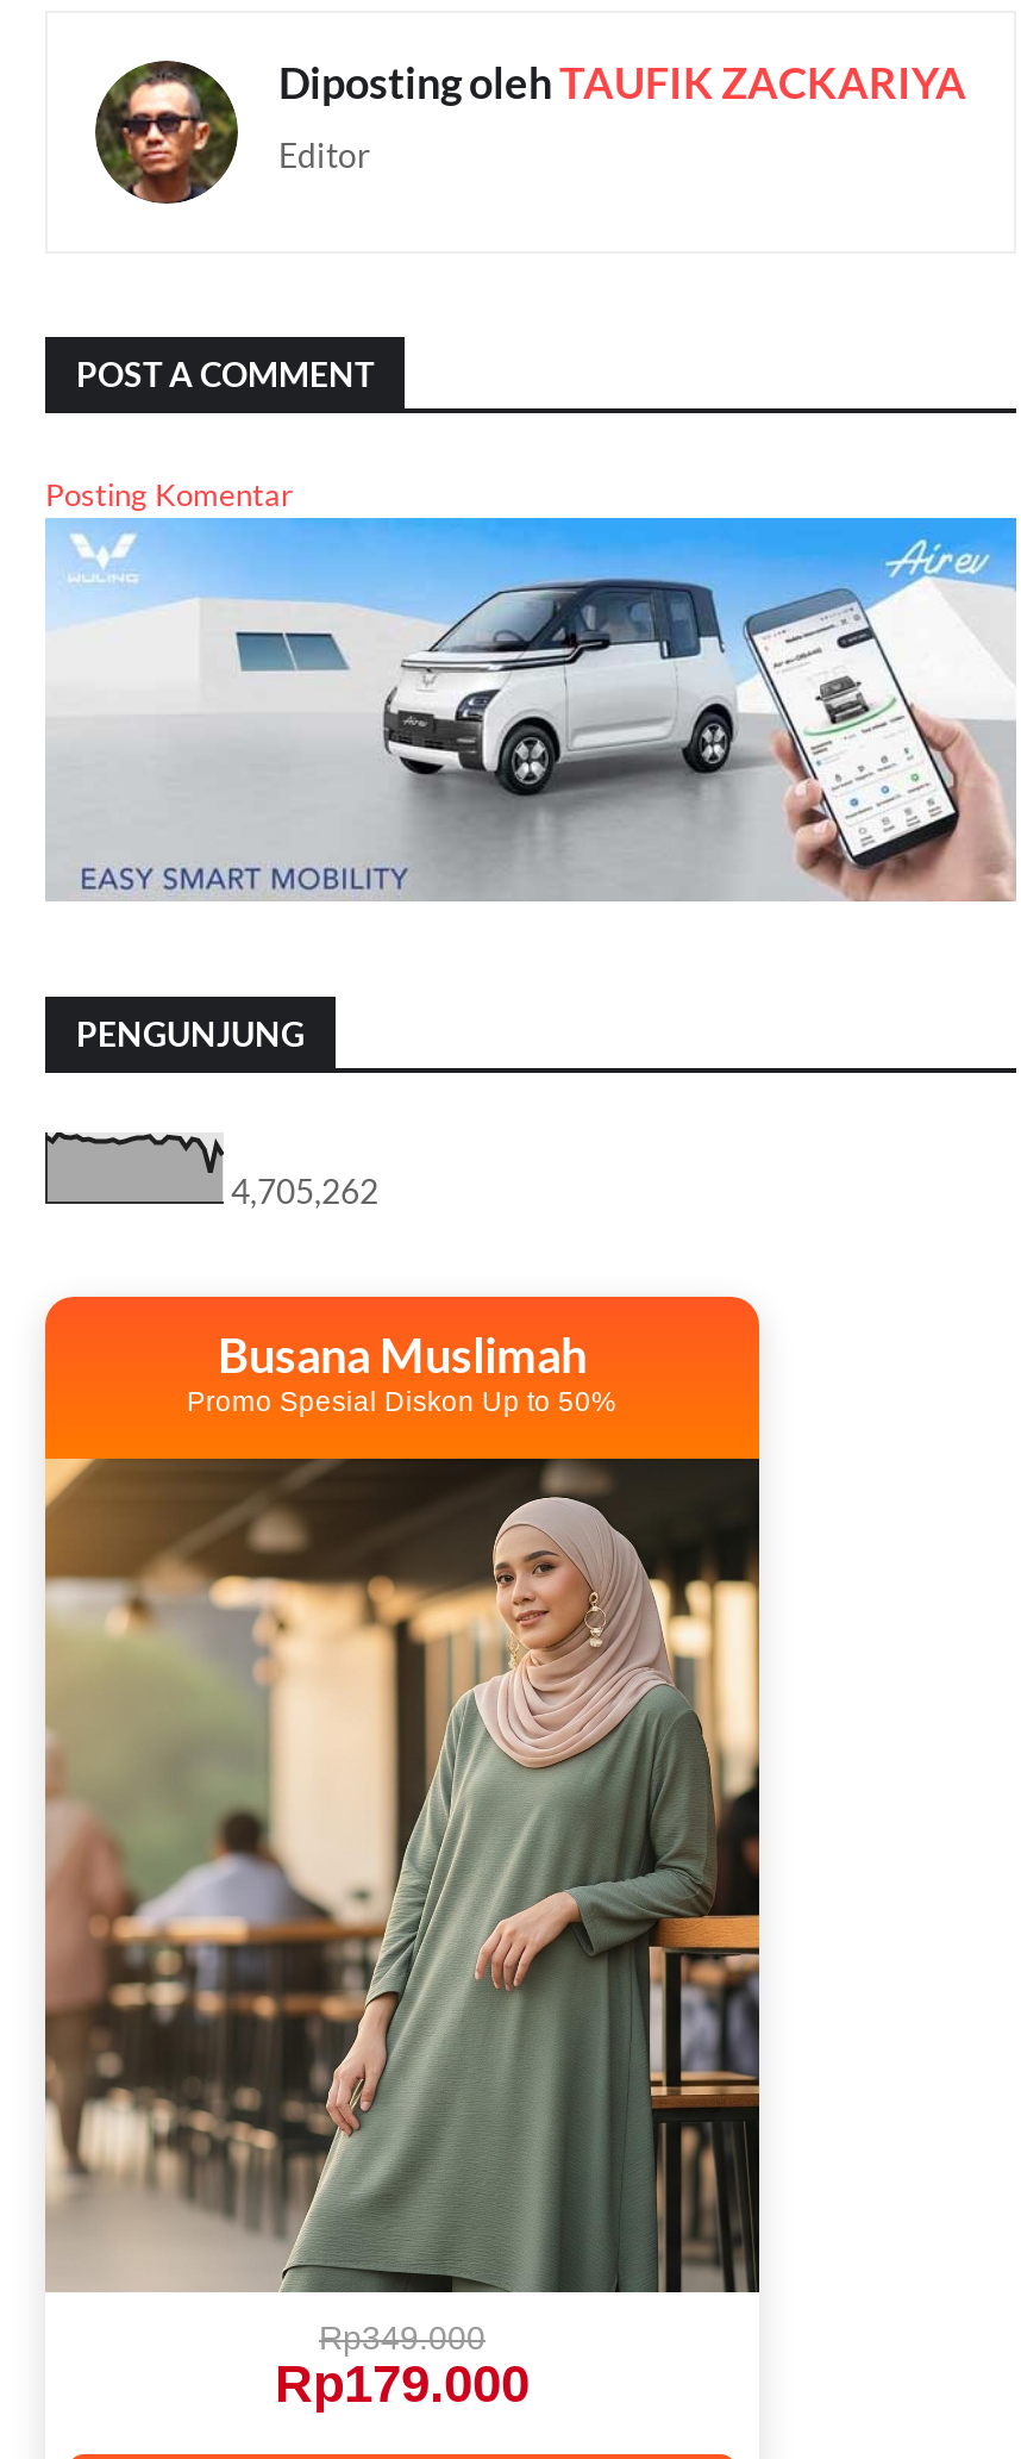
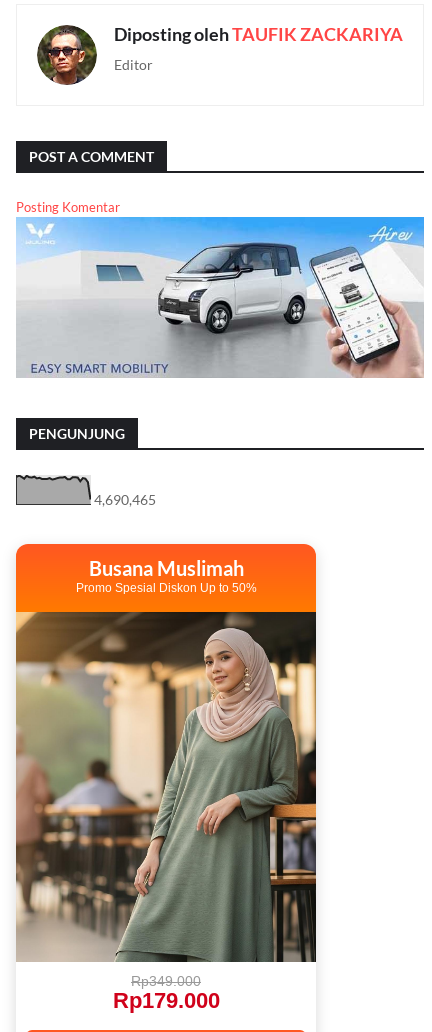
[231,1170,378,1211] 4,705,262 -> [94,491,156,508] 4,690,465

